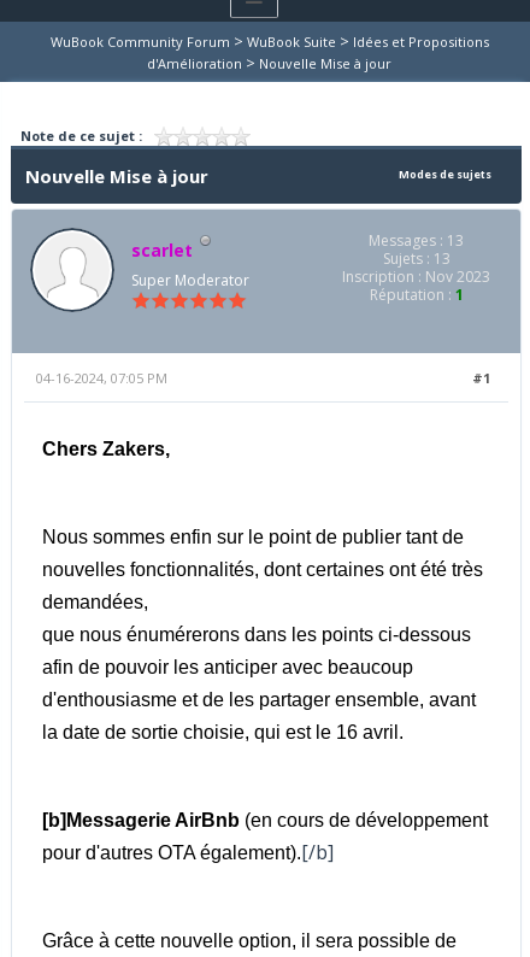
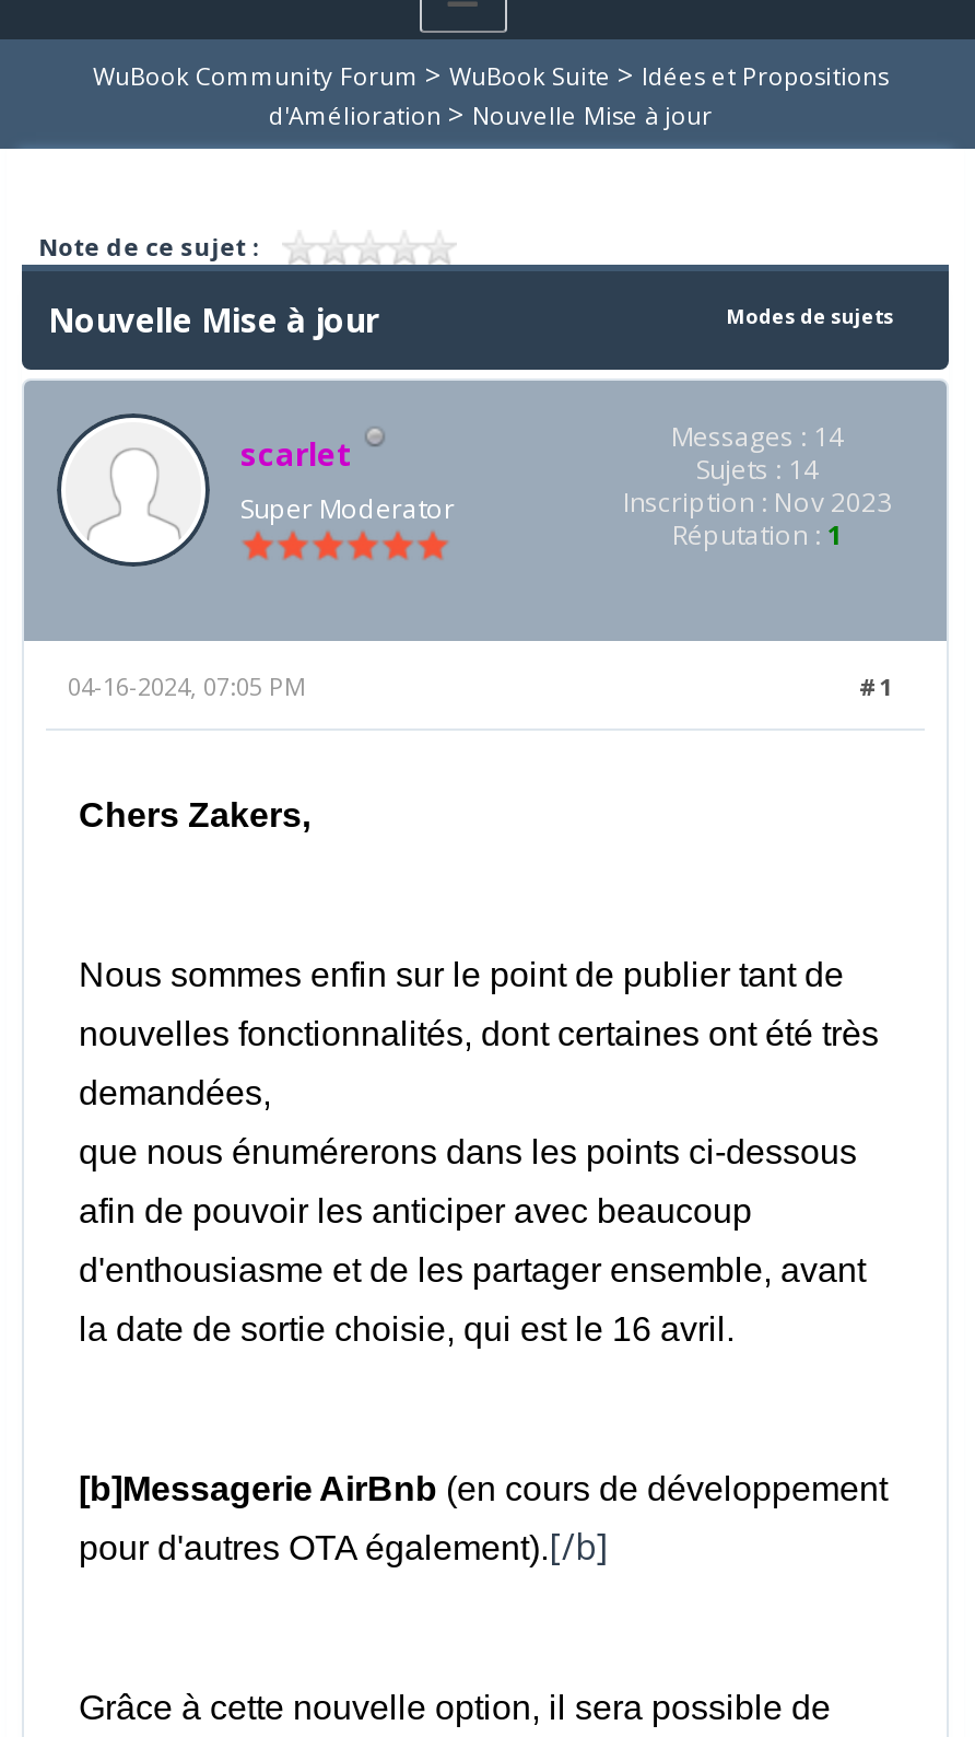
[369,231,464,251] Messages : 13 -> [671,419,844,456] Messages : 14
[382,249,450,269] Sujets : 13 -> [696,452,819,489] Sujets : 14

